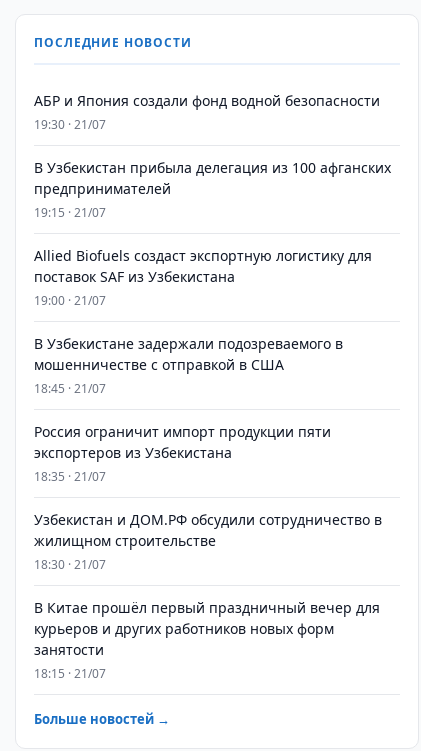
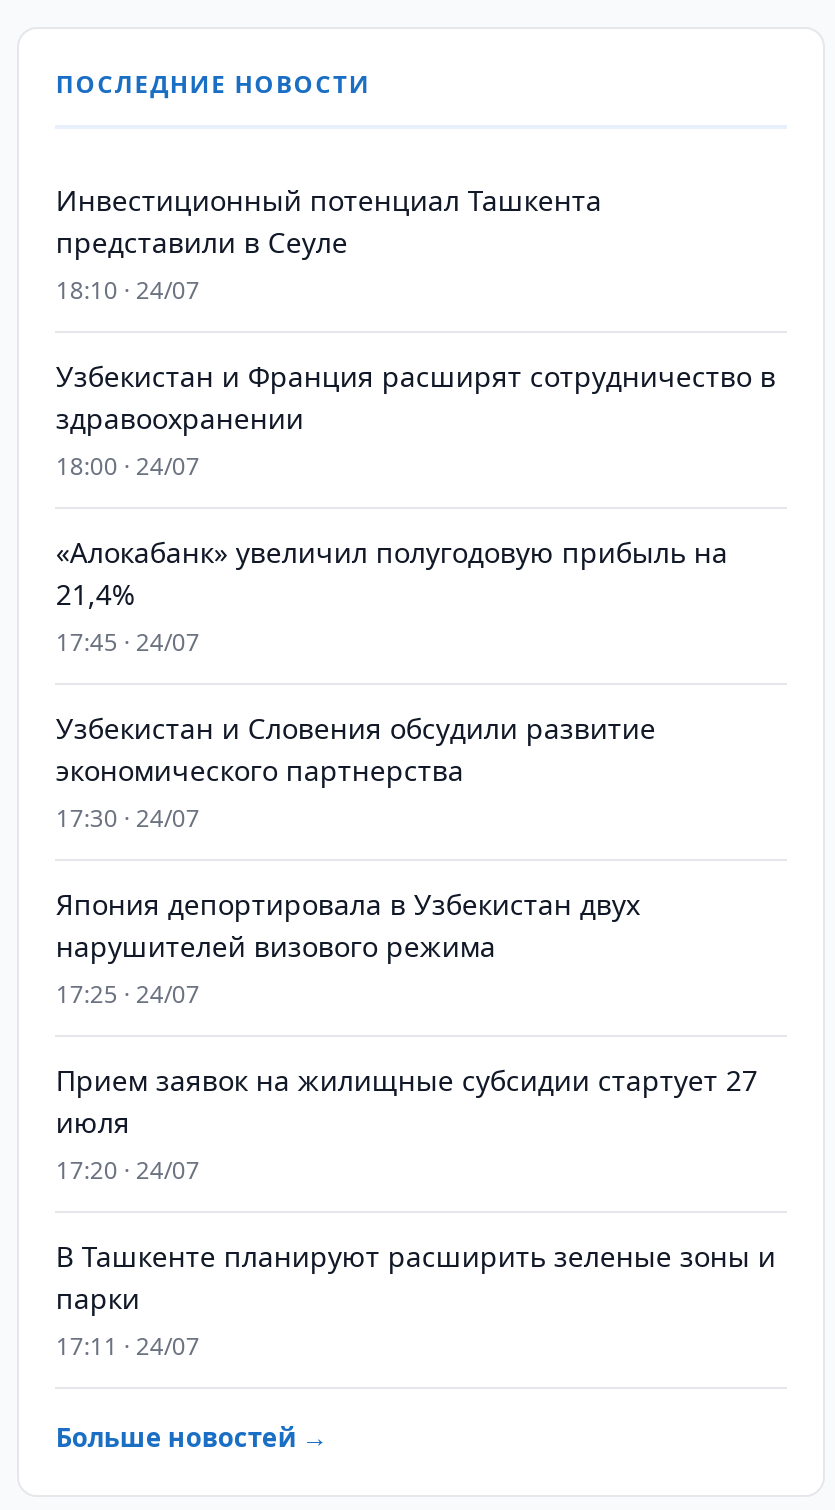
[34,91,380,133] АБР и Япония создали фонд водной безопасности | 19:30 · 21/07 -> [56,181,602,307] Инвестиционный потенциал Ташкента | представили в Сеуле | 18:10 · 24/07
[34,158,391,221] В Узбекистан прибыла делегация из 100 афганских | предпринимателей | 19:15 · 21/07 -> [56,357,776,483] Узбекистан и Франция расширят сотрудничество в | здравоохранении | 18:00 · 24/07
[34,246,372,309] Allied Biofuels создаст экспортную логистику для | поставок SAF из Узбекистана | 19:00 · 21/07 -> [56,533,728,659] «Алокабанк» увеличил полугодовую прибыль на | 21,4% | 17:45 · 24/07
[34,334,343,397] В Узбекистане задержали подозреваемого в | мошенничестве с отправкой в США | 18:45 · 21/07 -> [56,709,656,835] Узбекистан и Словения обсудили развитие | экономического партнерства | 17:30 · 24/07
[34,422,331,485] Россия ограничит импорт продукции пяти | экспортеров из Узбекистана | 18:35 · 21/07 -> [56,885,640,1011] Япония депортировала в Узбекистан двух | нарушителей визового режима | 17:25 · 24/07
[34,510,382,573] Узбекистан и ДОМ.РФ обсудили сотрудничество в | жилищном строительстве | 18:30 · 21/07 -> [56,1061,758,1187] Прием заявок на жилищные субсидии стартует 27 | июля | 17:20 · 24/07
[34,598,380,682] В Китае прошёл первый праздничный вечер для | курьеров и других работников новых форм | занятости | 18:15 · 21/07 -> [56,1237,776,1363] В Ташкенте планируют расширить зеленые зоны и | парки | 17:11 · 24/07

